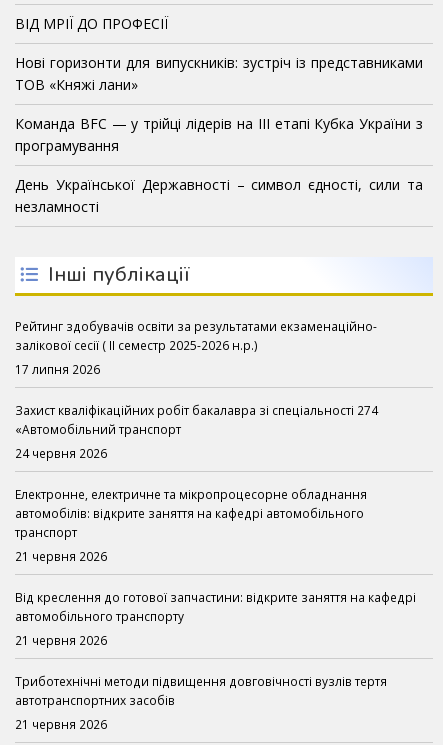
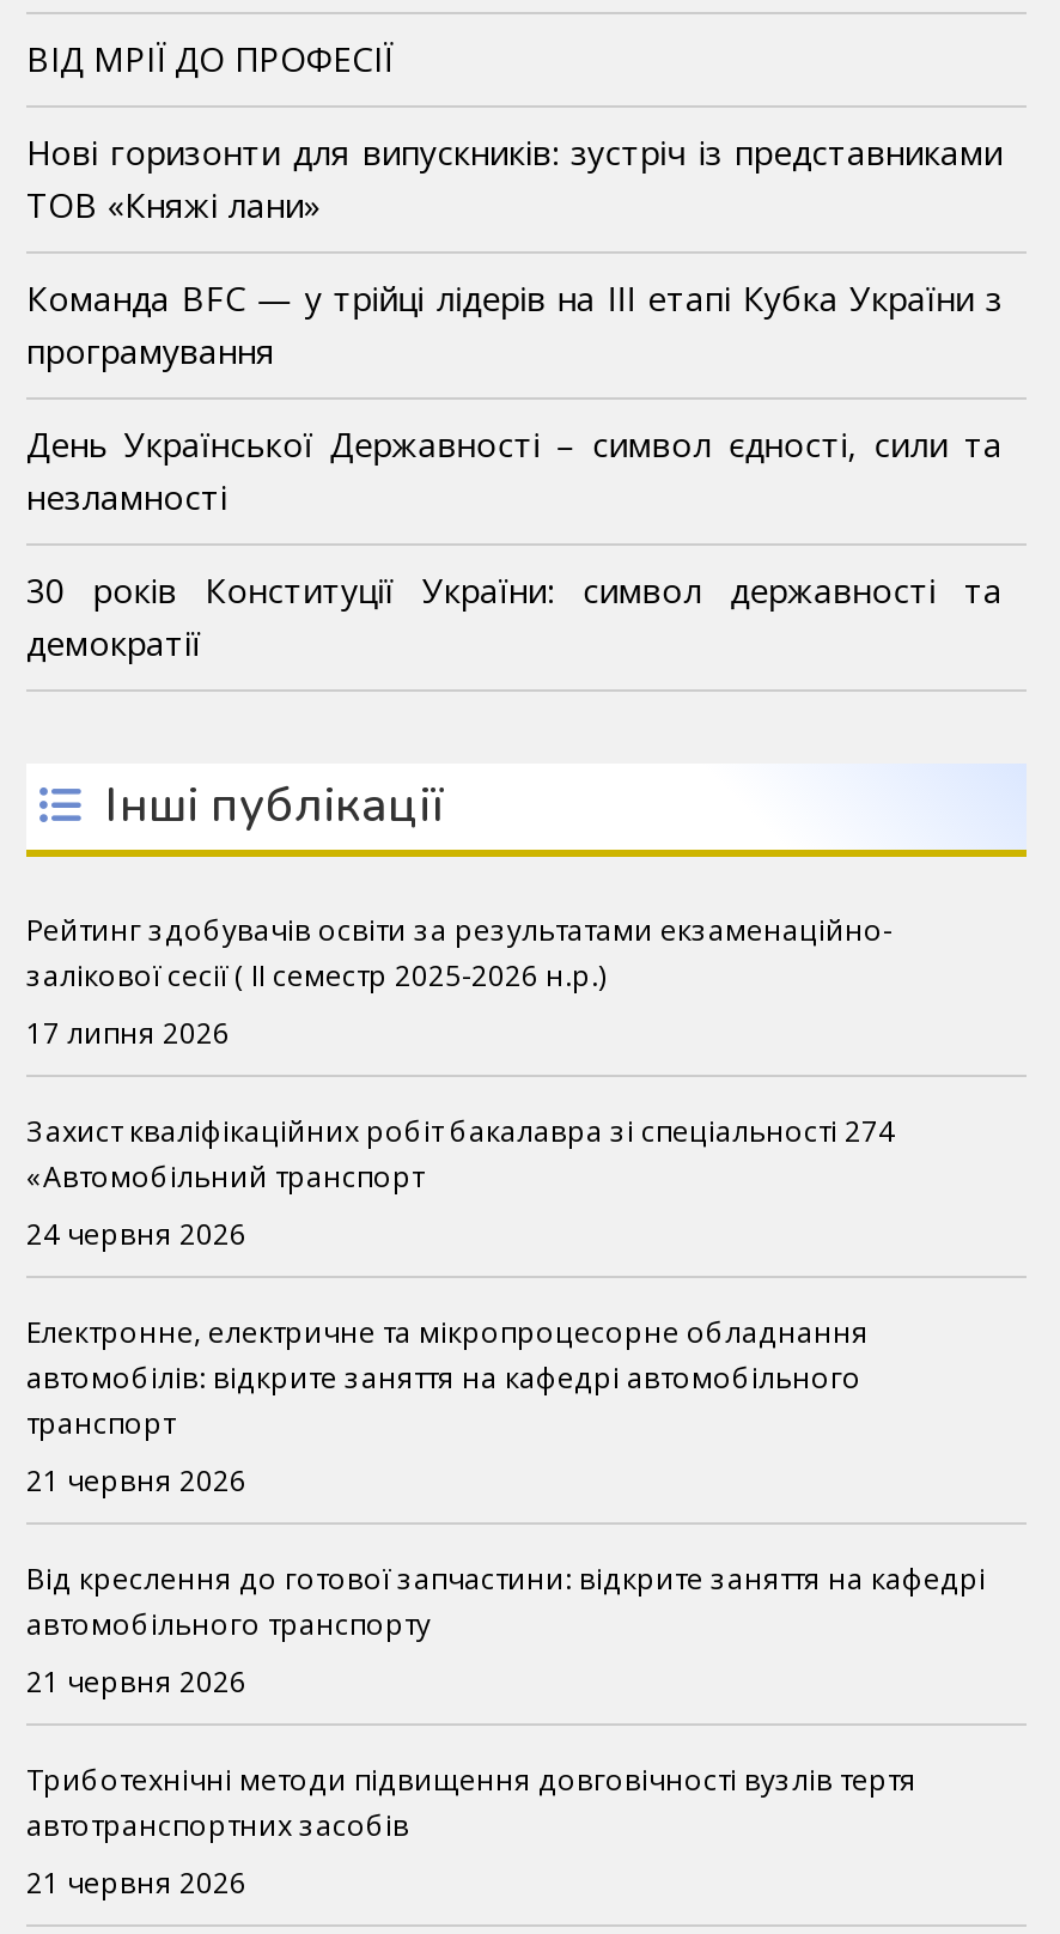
none -> [26,568,1003,666] 30 років Конституції України: символ державності та | демократії

